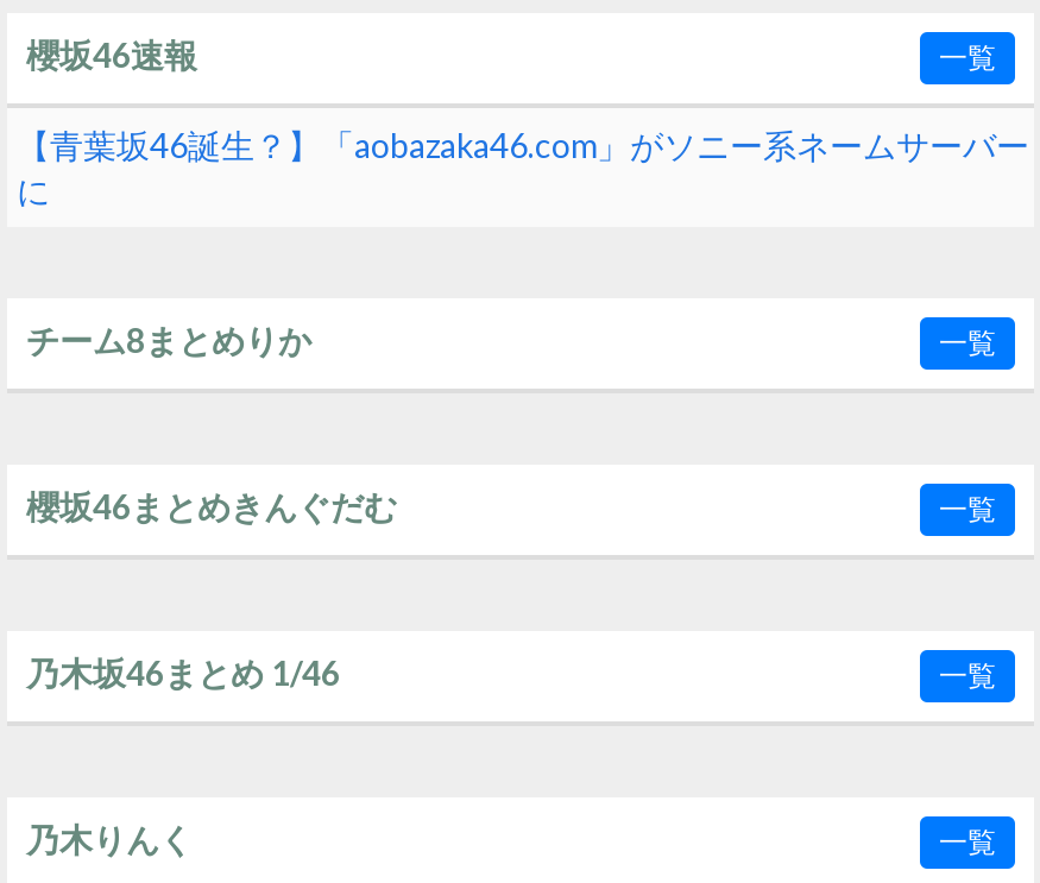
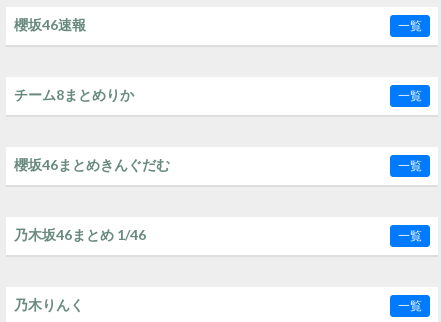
[17,125,1029,210] 【青葉坂46誕生？】「aobazaka46.com」がソニー系ネームサーバー | に -> none

